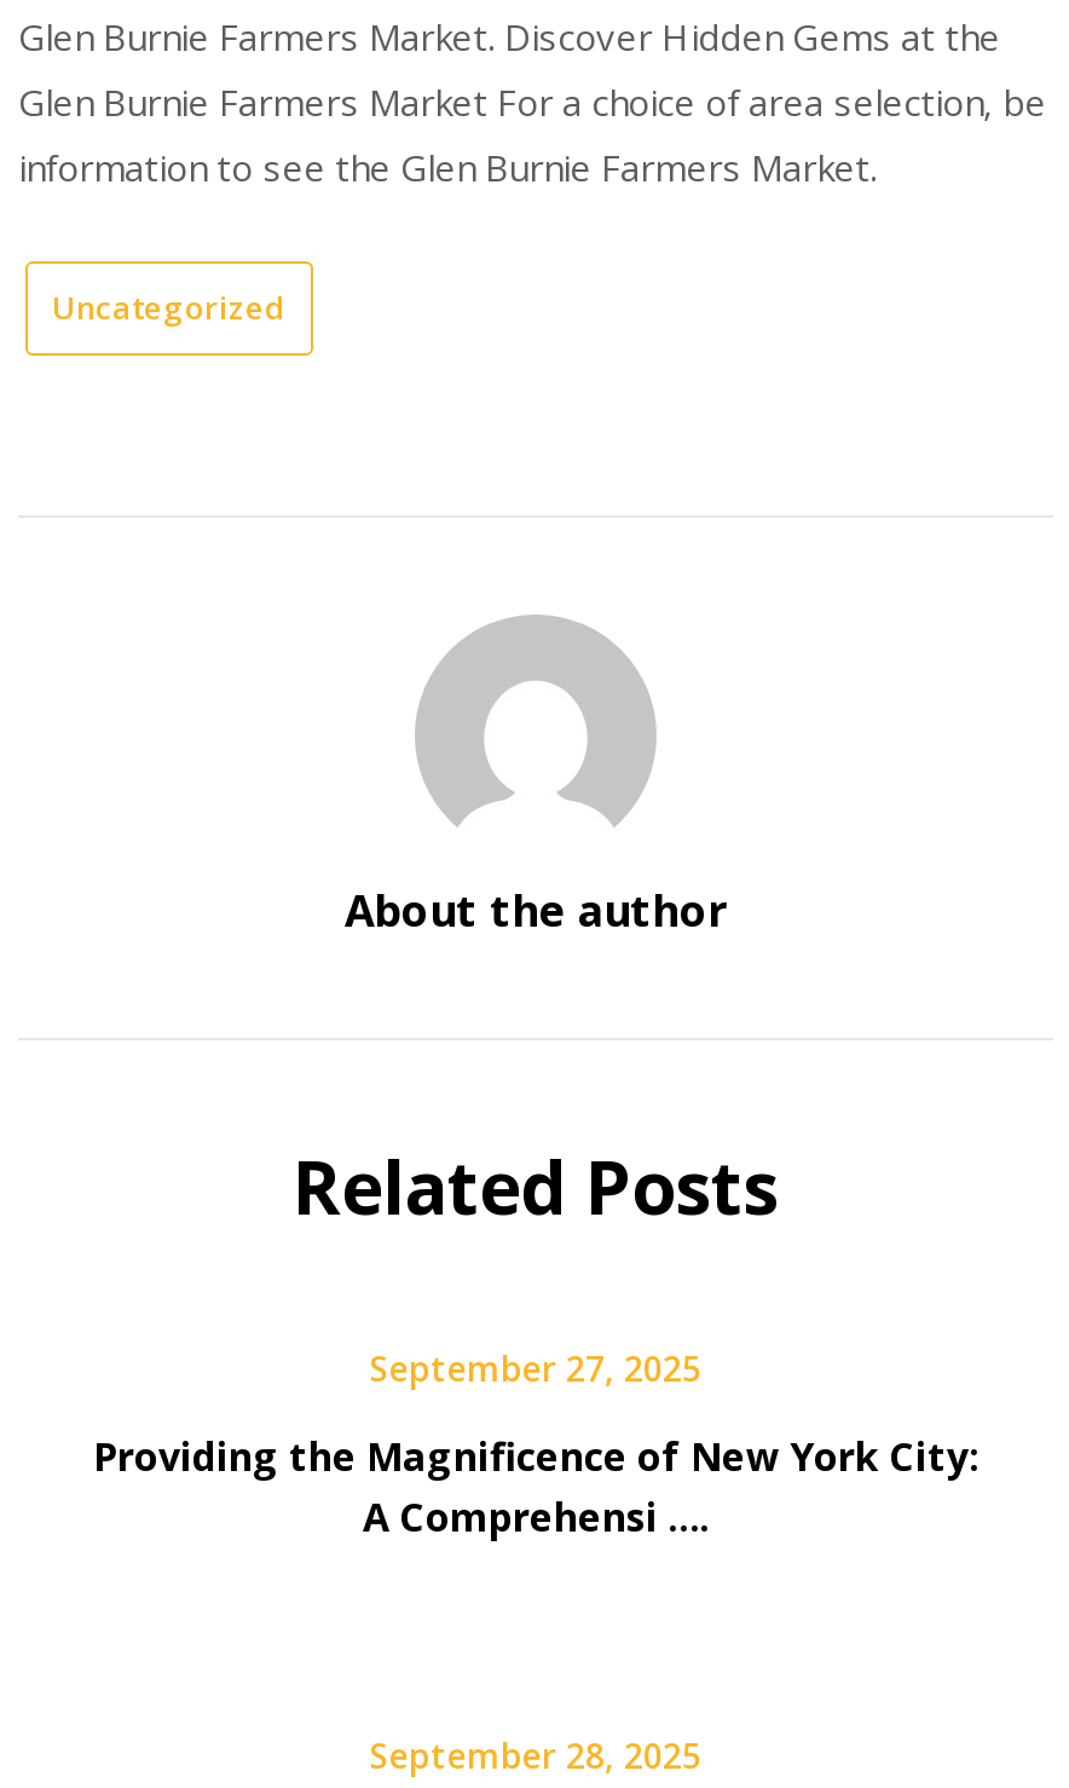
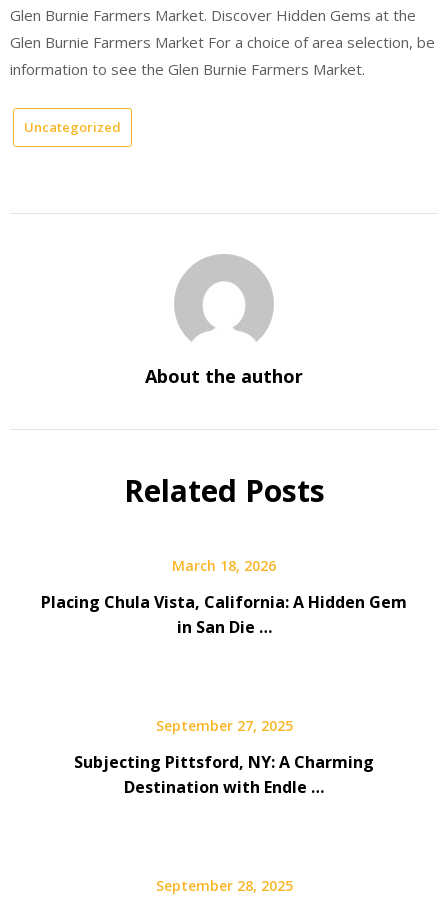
none -> [41,555,407,637] March 18, 2026 | Placing Chula Vista, California: A Hidden Gem | in San Die …
[93,1429,978,1542] Providing the Magnificence of New York City: | A Comprehensi …. -> [74,750,374,797] Subjecting Pittsford, NY: A Charming | Destination with Endle …

